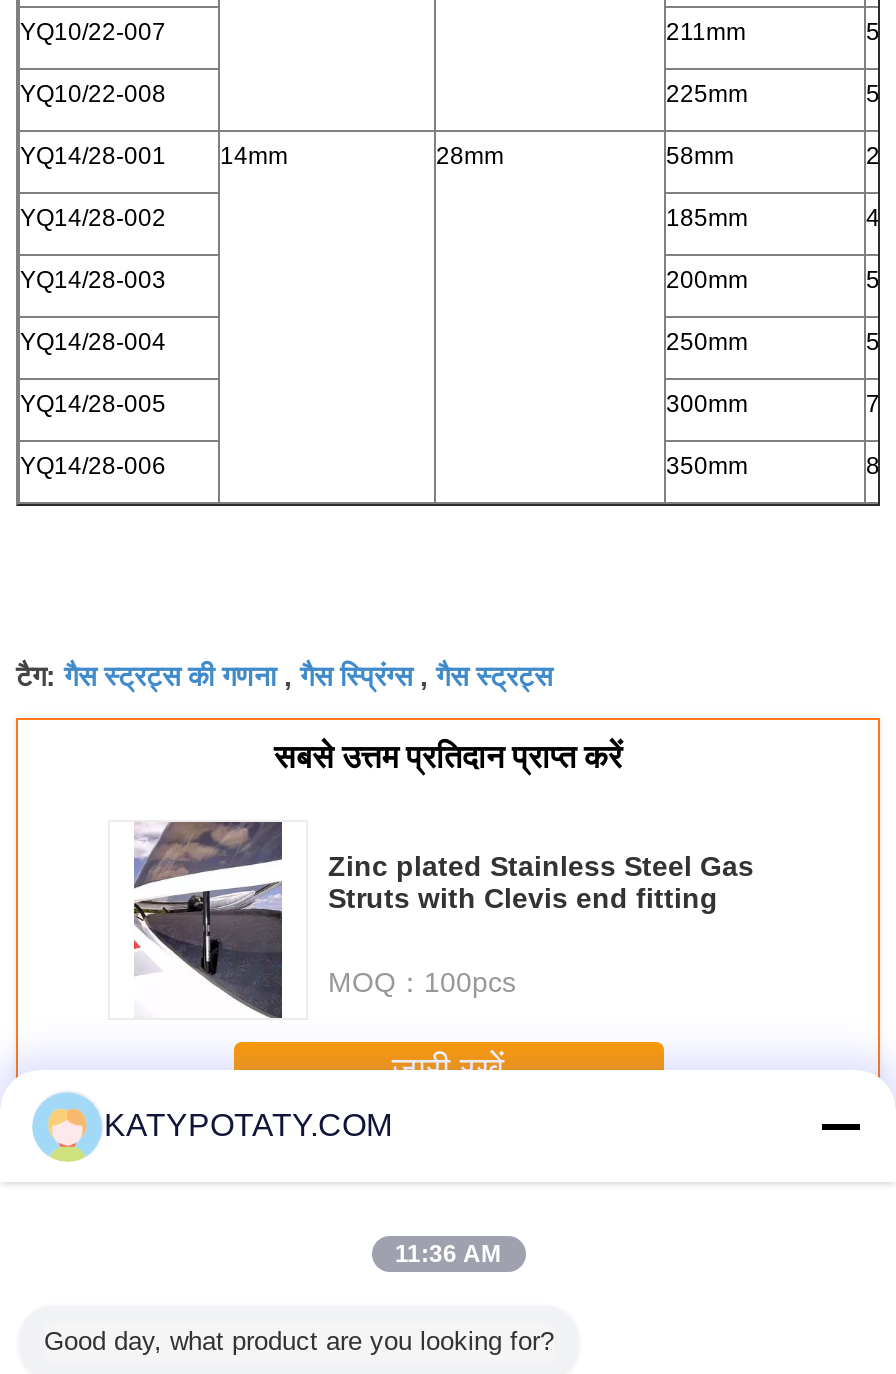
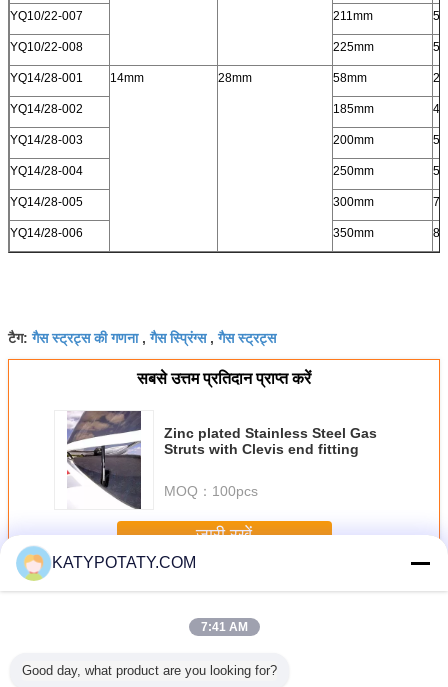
[395,1240,501,1268] 11:36 AM -> [200,620,247,634] 7:41 AM

